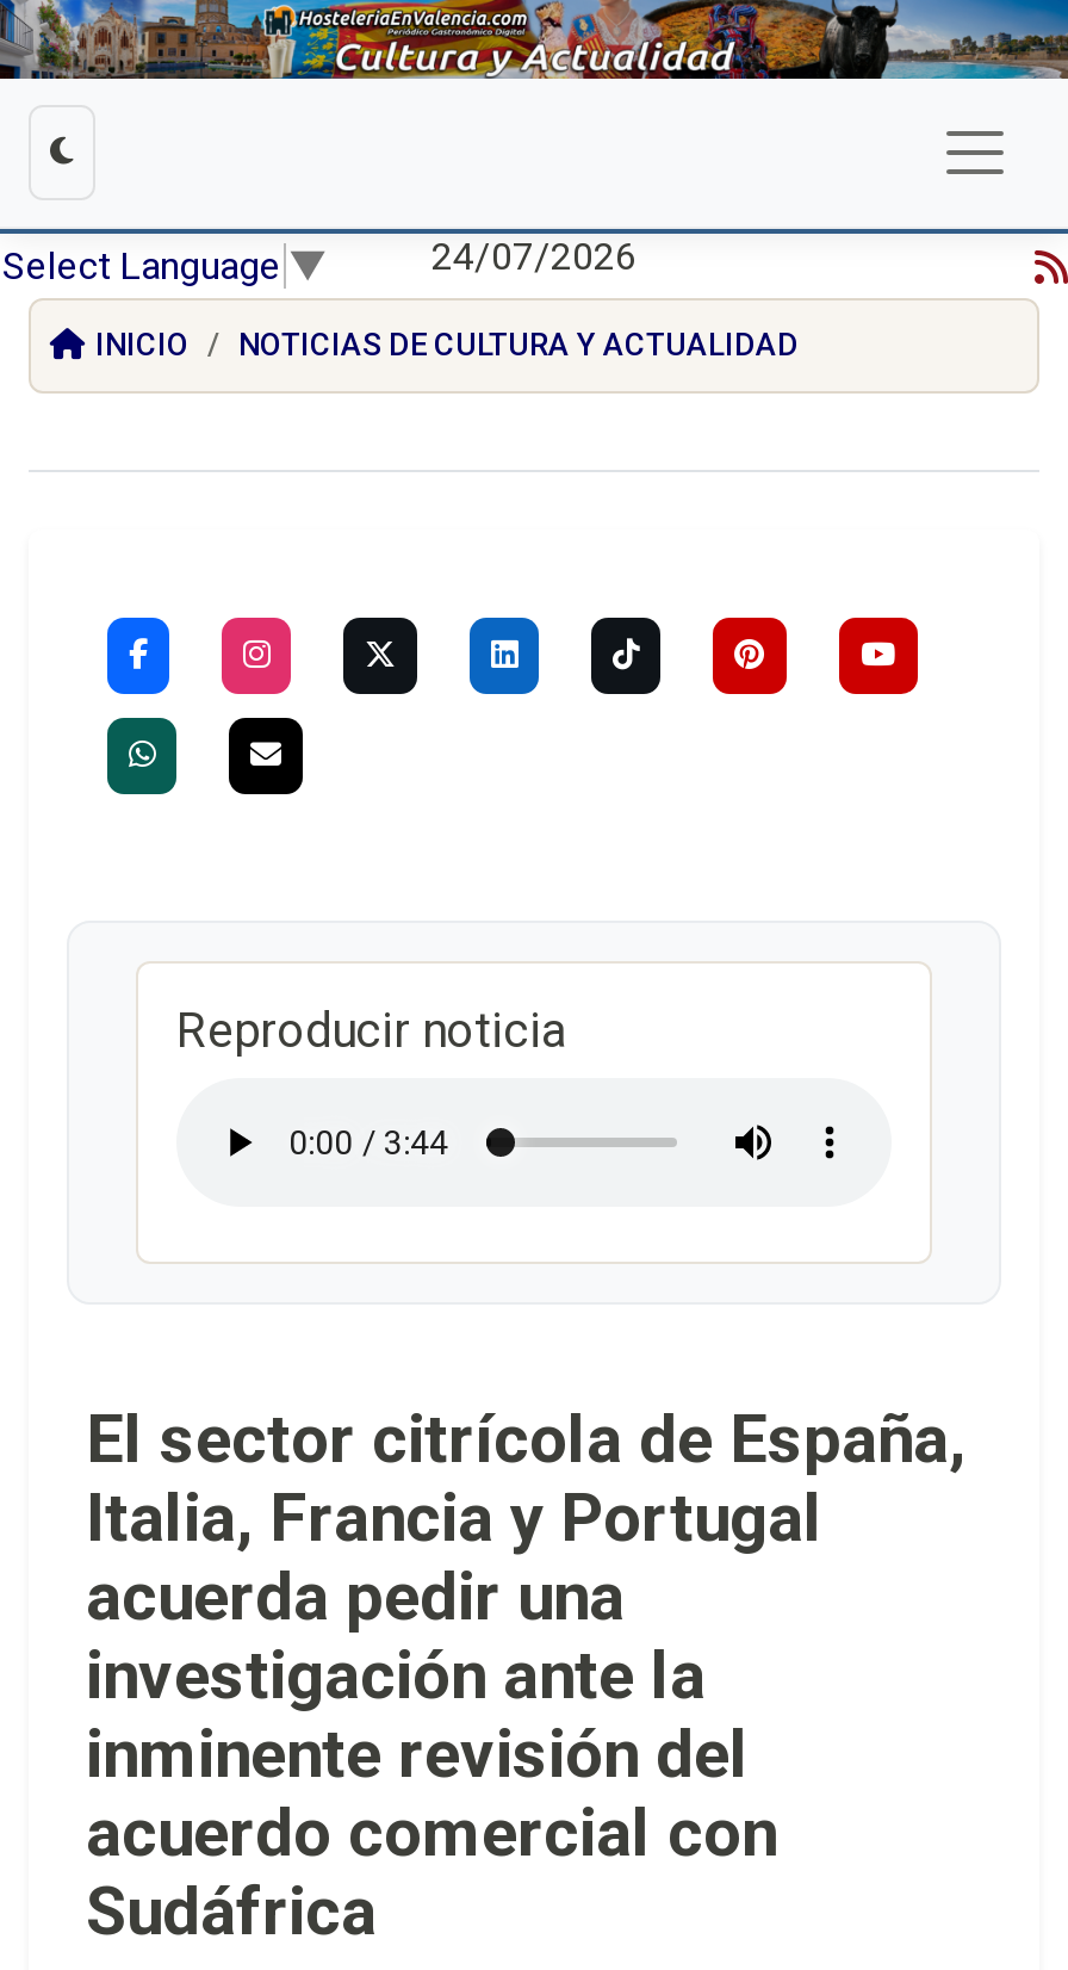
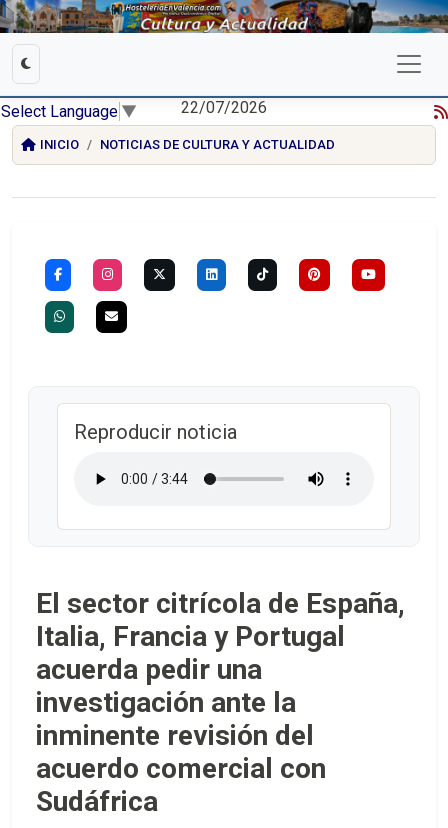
[431,234,637,279] 24/07/2026 -> [181,98,267,117] 22/07/2026

